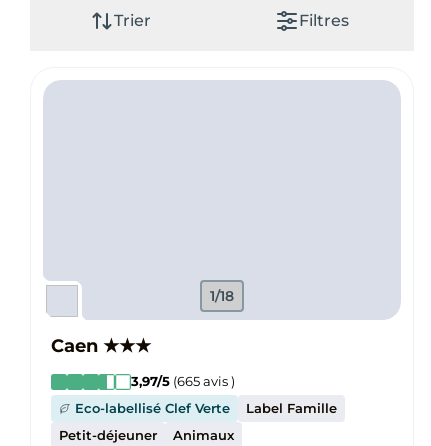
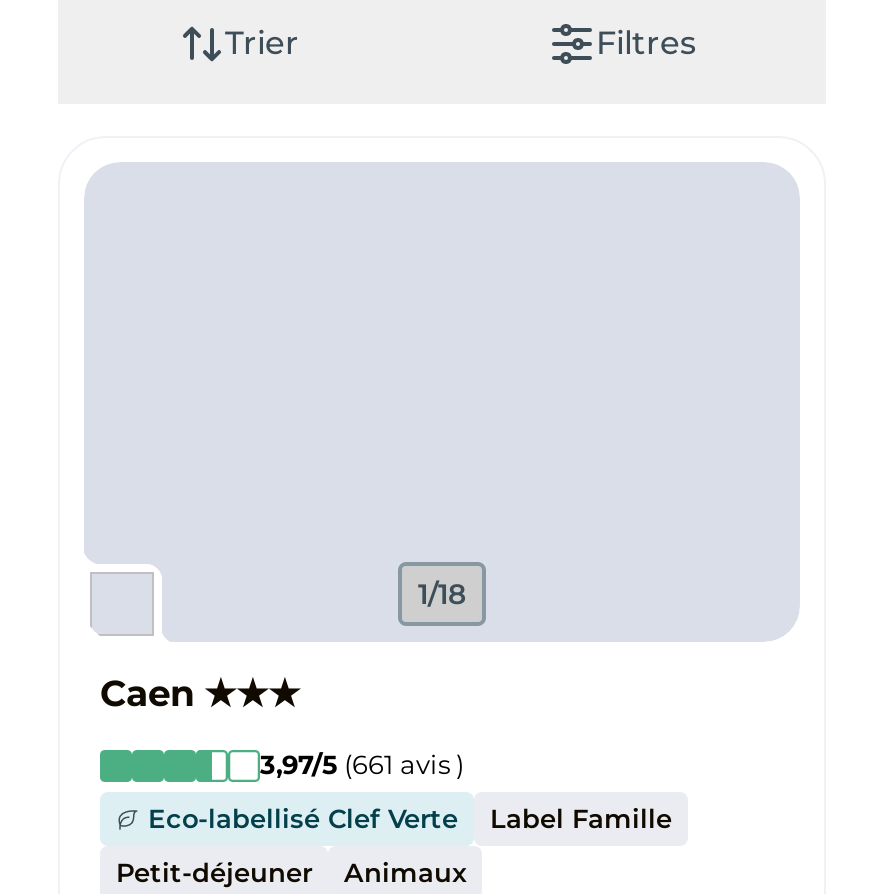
[131,373,235,389] 3,97/5 (665 avis ) -> [260,748,464,780] 3,97/5 (661 avis )

